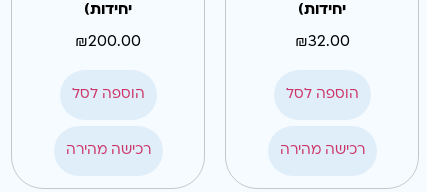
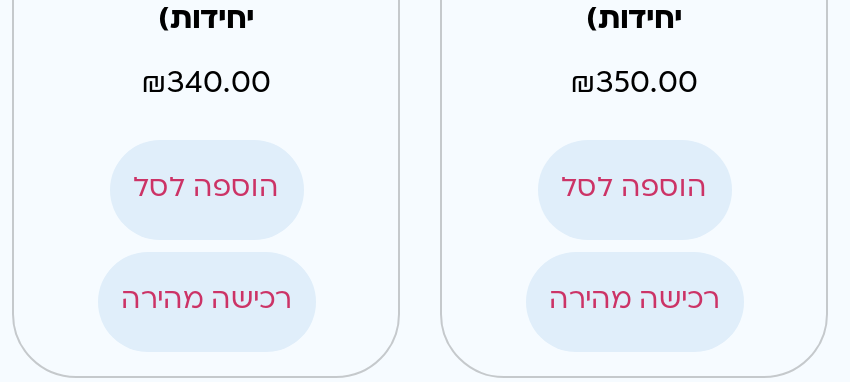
[75,35,141,50] ₪200.00 -> [141,70,271,100] ₪340.00
[294,35,349,50] ₪32.00 -> [570,70,698,100] ₪350.00

